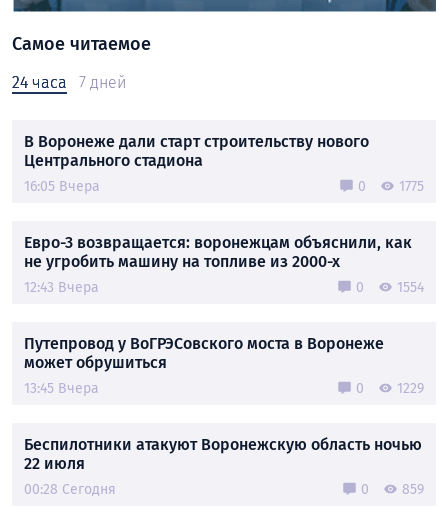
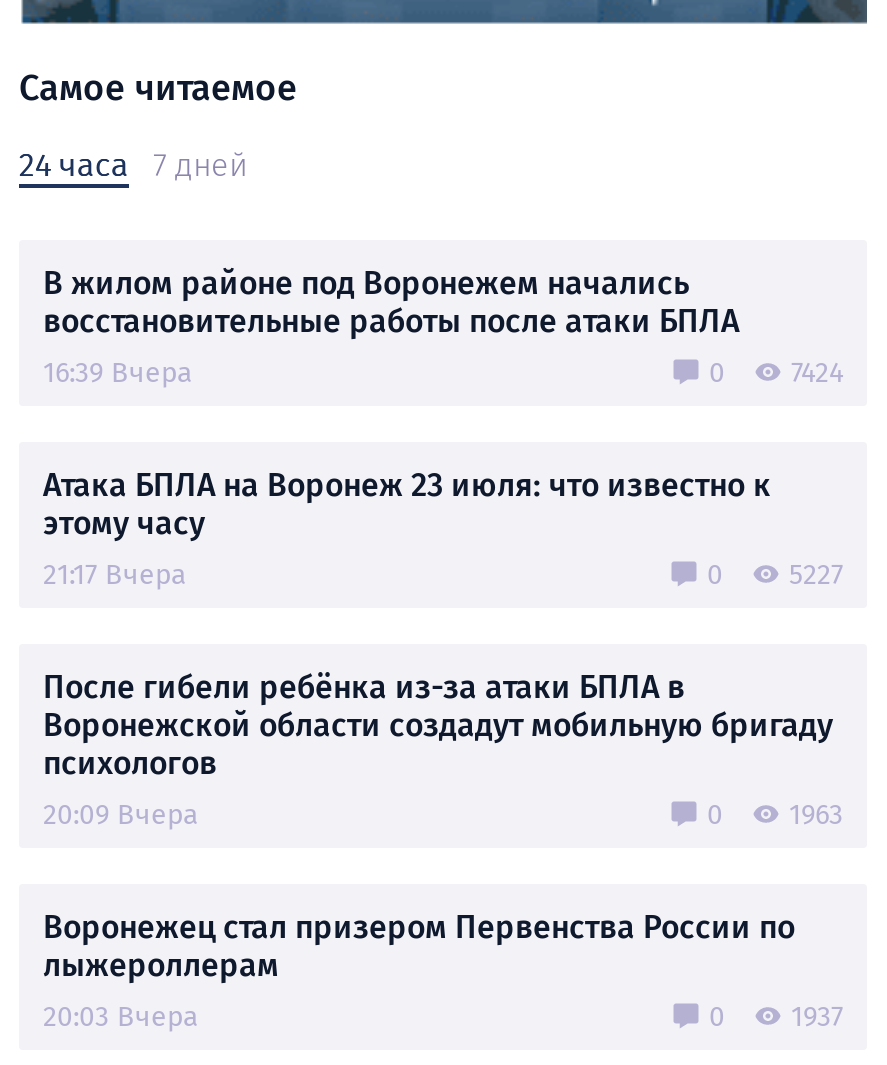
[24,131,369,194] В Воронеже дали старт строительству нового | Центрального стадиона | 16:05 Вчера -> [43,263,739,389] В жилом районе под Воронежем начались | восстановительные работы после атаки БПЛА | 16:39 Вчера
[358,177,424,194] 0 1775 -> [709,355,843,389] 0 7424
[24,232,412,295] Евро-3 возвращается: воронежцам объяснили, как | не угробить машину на топливе из 2000-х | 12:43 Вчера -> [43,465,771,591] Атака БПЛА на Воронеж 23 июля: что известно к | этому часу | 21:17 Вчера
[356,278,424,295] 0 1554 -> [707,557,843,591] 0 5227
[24,333,384,396] Путепровод у ВоГРЭСовского моста в Воронеже | может обрушиться | 13:45 Вчера -> [43,667,833,831] После гибели ребёнка из-за атаки БПЛА в | Воронежской области создадут мобильную бригаду | психологов | 20:09 Вчера
[356,379,424,396] 0 1229 -> [707,797,843,831] 0 1963
[24,434,422,497] Беспилотники атакуют Воронежскую область ночью | 22 июля | 00:28 Сегодня -> [43,907,795,1033] Воронежец стал призером Первенства России по | лыжероллерам | 20:03 Вчера
[361,480,424,497] 0 859 -> [709,999,843,1033] 0 1937

